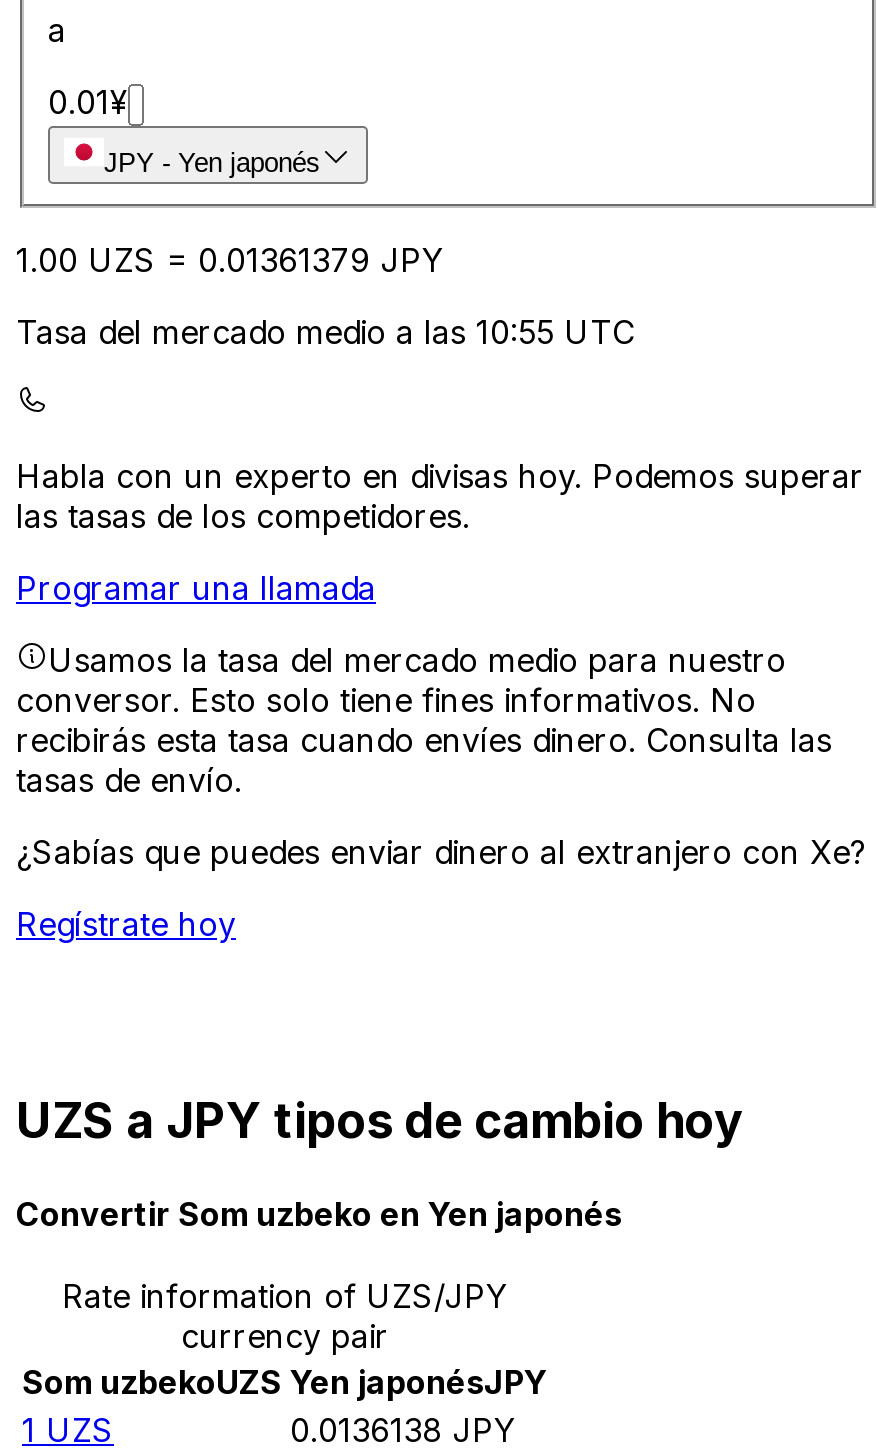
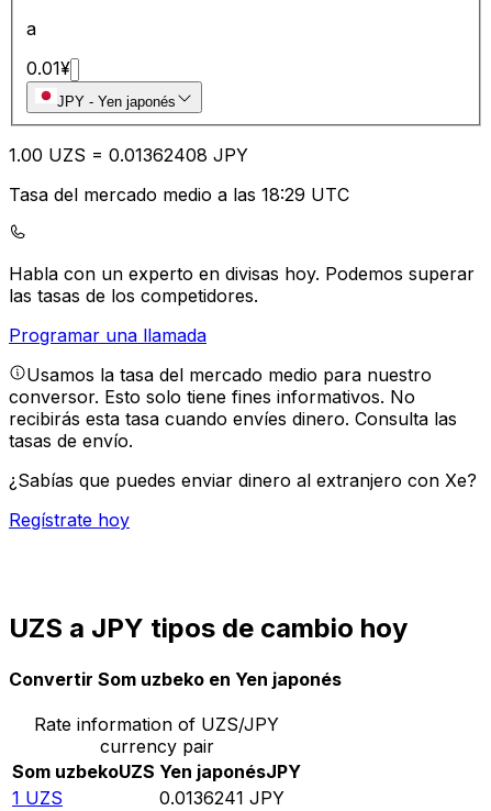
[16,241,444,281] 1.00 UZS = 0.01361379 JPY -> [9,144,248,166] 1.00 UZS = 0.01362408 JPY
[16,313,634,353] Tasa del mercado medio a las 10:55 UTC -> [9,184,349,206] Tasa del mercado medio a las 18:29 UTC
[290,1410,516,1450] 0.0136138 JPY -> [159,787,284,809] 0.0136241 JPY

